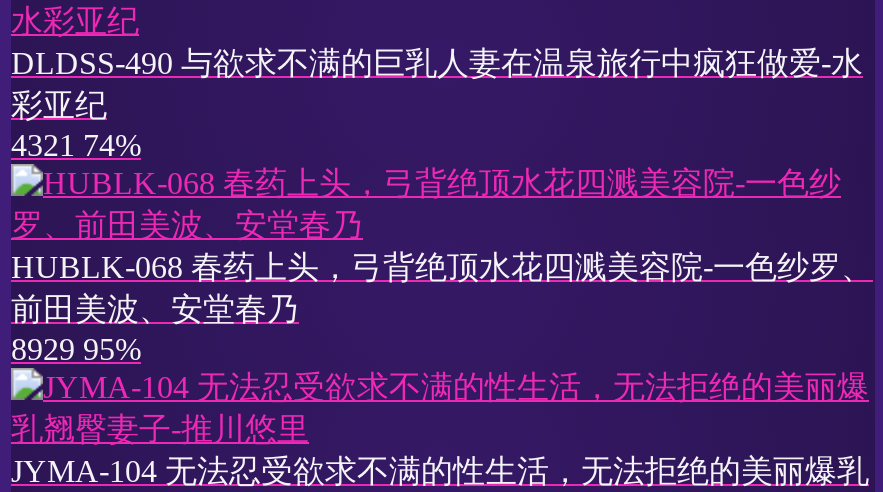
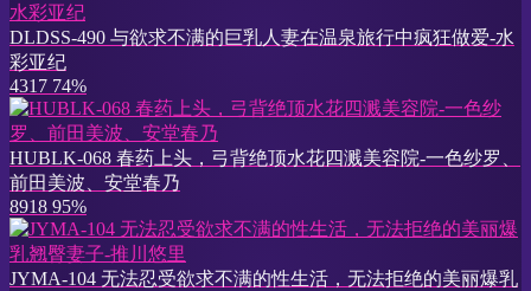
[11,127,141,161] 4321 74% -> [9,75,87,95] 4317 74%
[11,331,141,365] 8929 95% -> [9,196,87,216] 8918 95%

